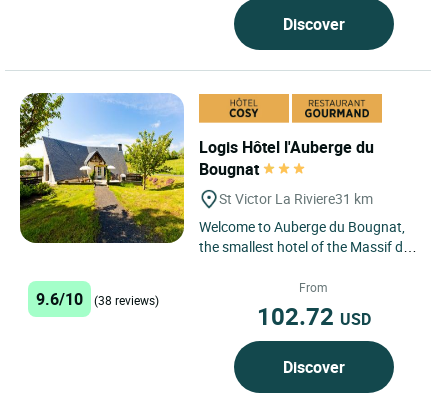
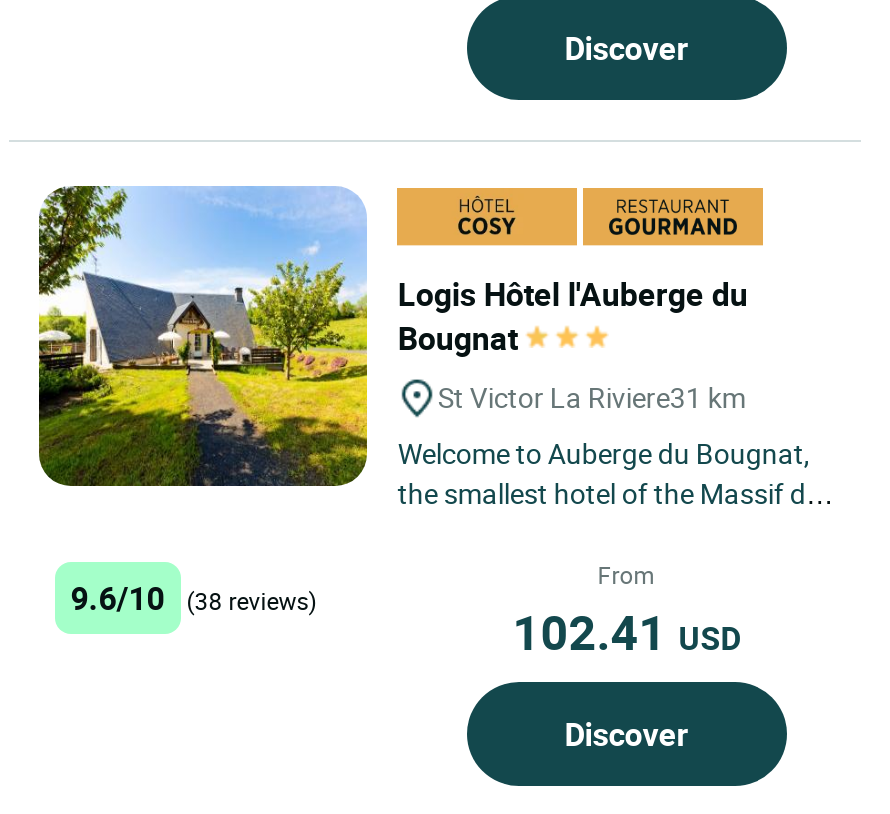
[257,300,371,332] 102.72 USD -> [512,600,740,664] 102.41 USD

